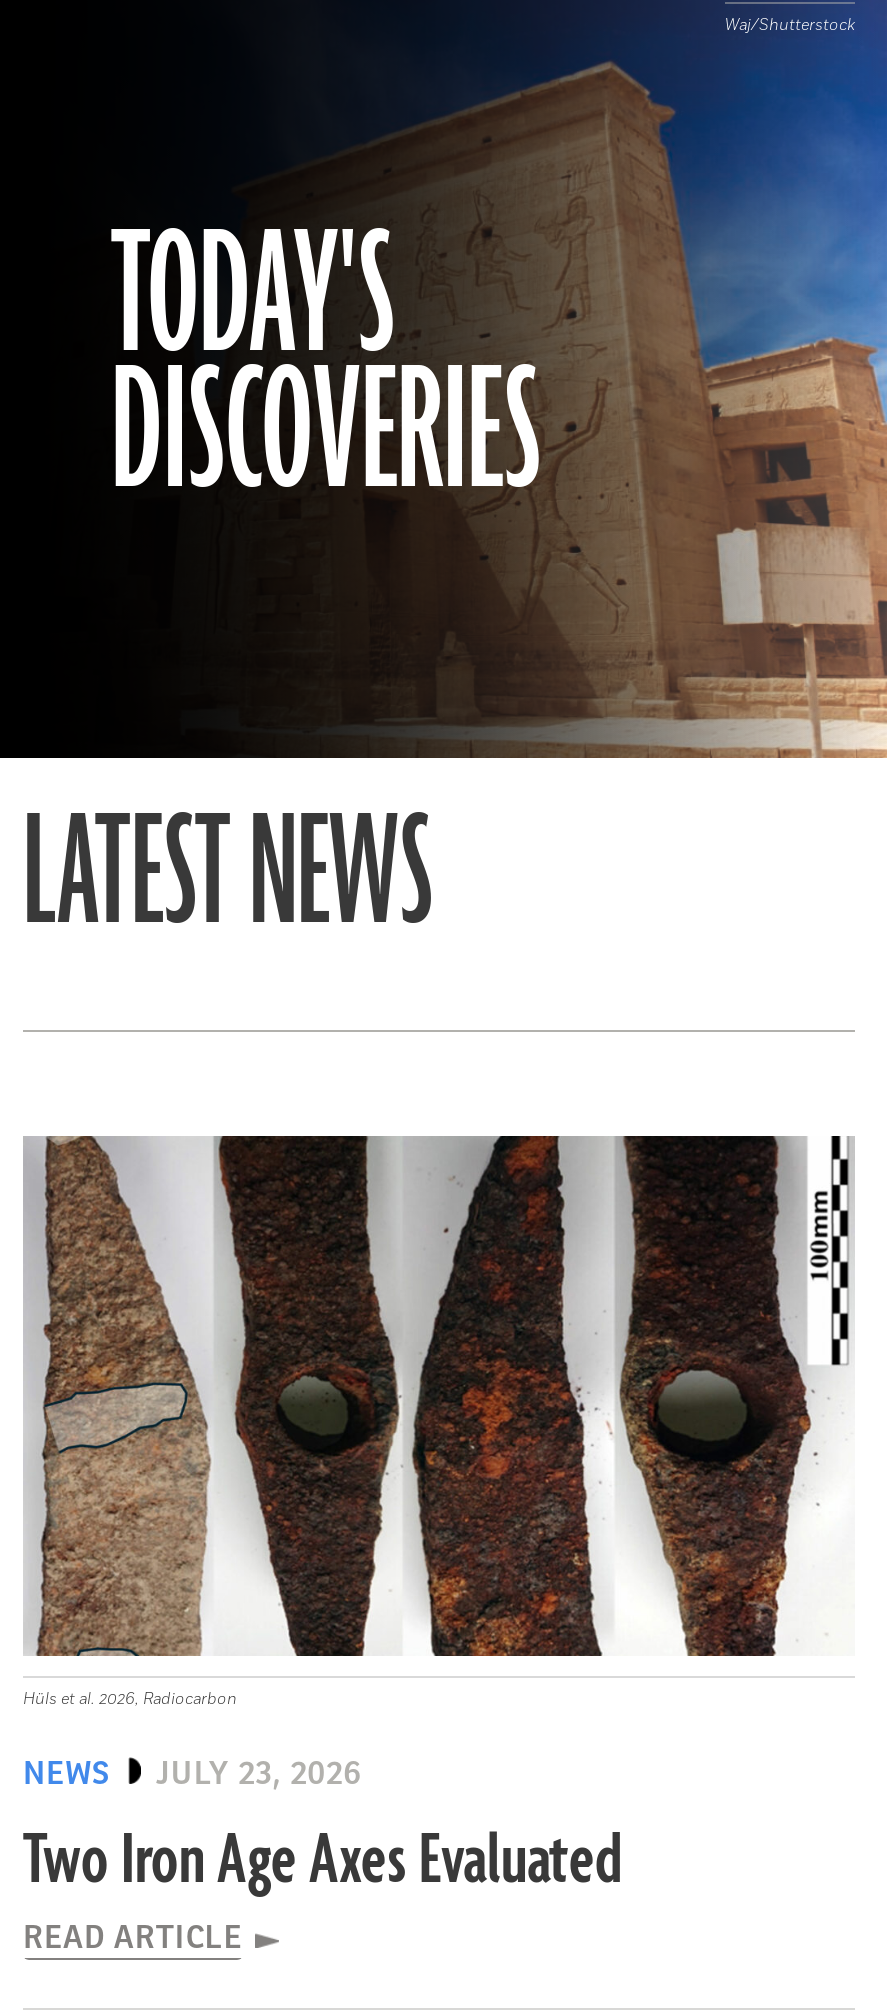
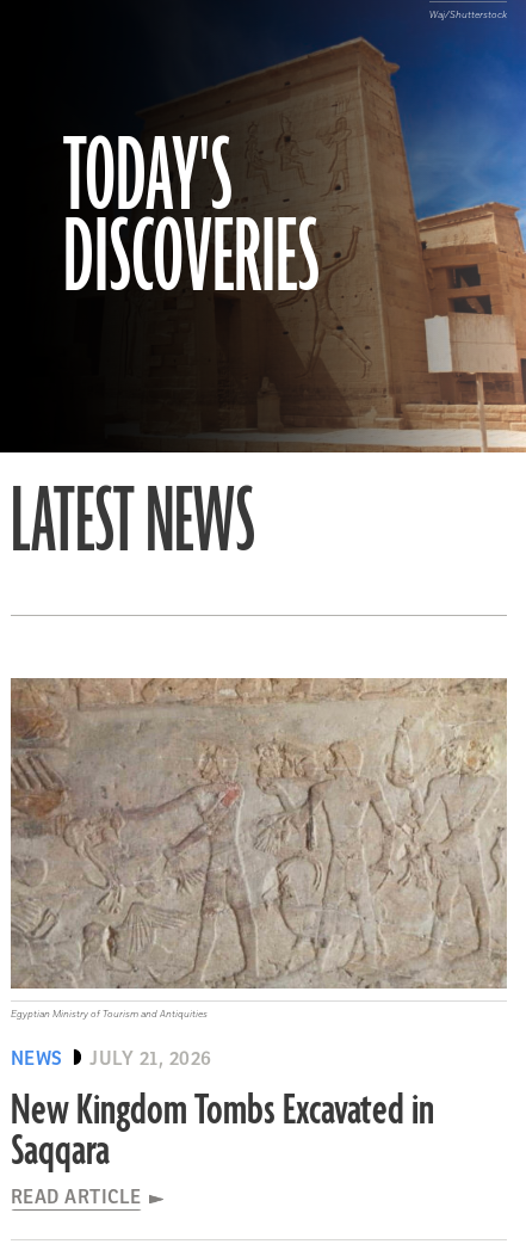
[23,1134,855,1710] [image] | Hüls et al. 2026, Radiocarbon -> [11,677,508,1021] [image] | Egyptian Ministry of Tourism and Antiquities
[23,1756,623,1908] JULY 23, 2026 | Two Iron Age Axes Evaluated -> [11,1048,434,1180] JULY 21, 2026 | New Kingdom Tombs Excavated in | Saqqara

